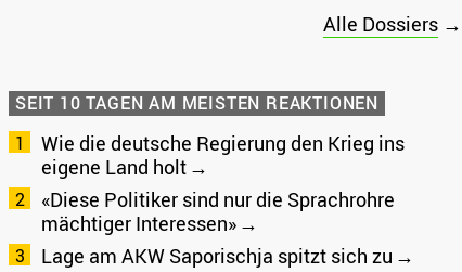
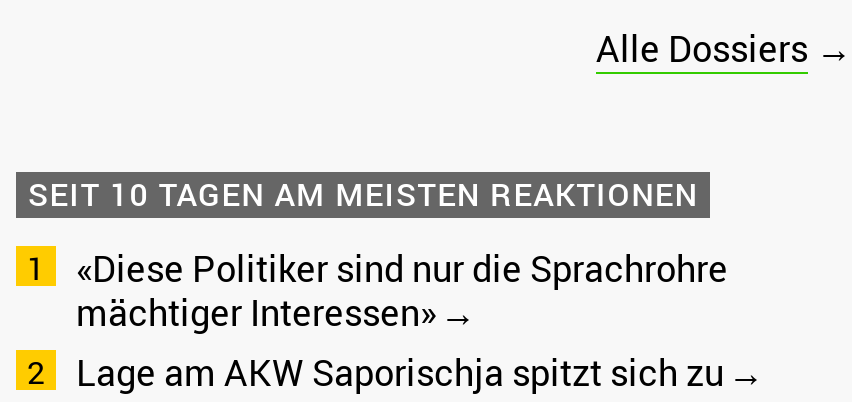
[41,129,405,179] Wie die deutsche Regierung den Krieg ins | eigene Land holt -> none

